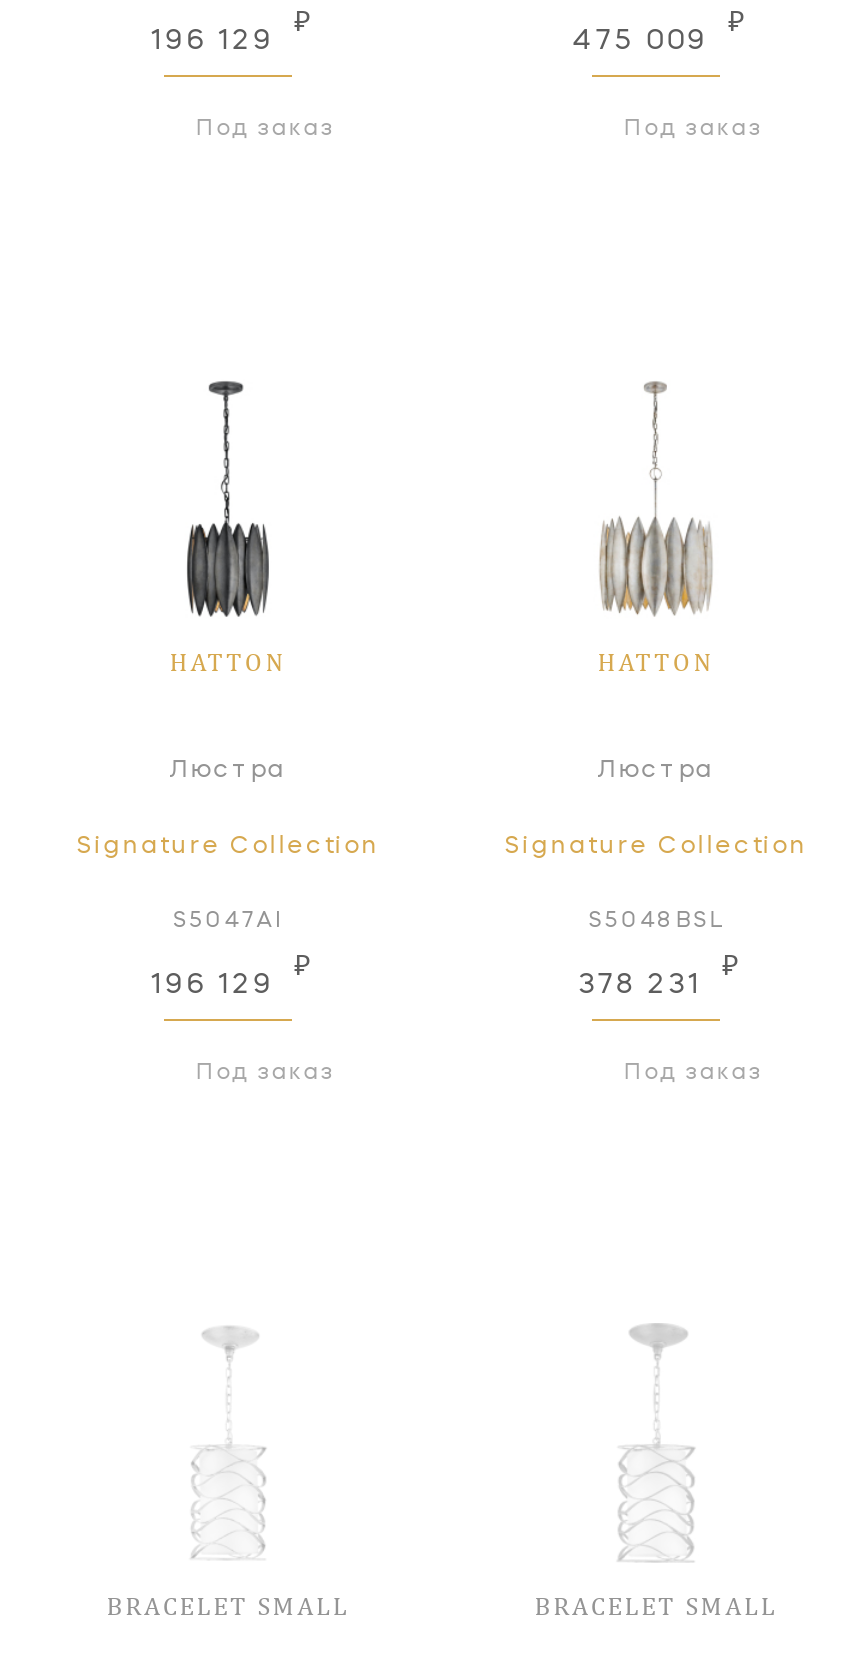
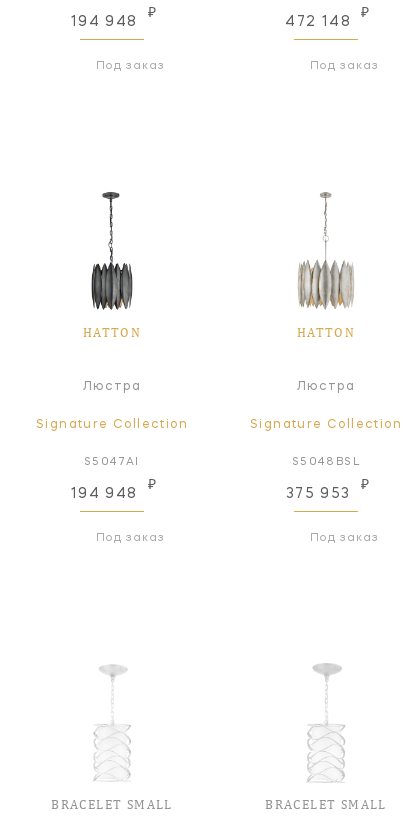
[151,27,274,55] 196 129 -> [71,15,138,29] 194 948
[573,27,708,55] 475 009 -> [285,15,351,29] 472 148
[151,971,274,999] 196 129 -> [71,487,138,501] 194 948
[579,971,702,999] 378 231 -> [286,487,351,501] 375 953

